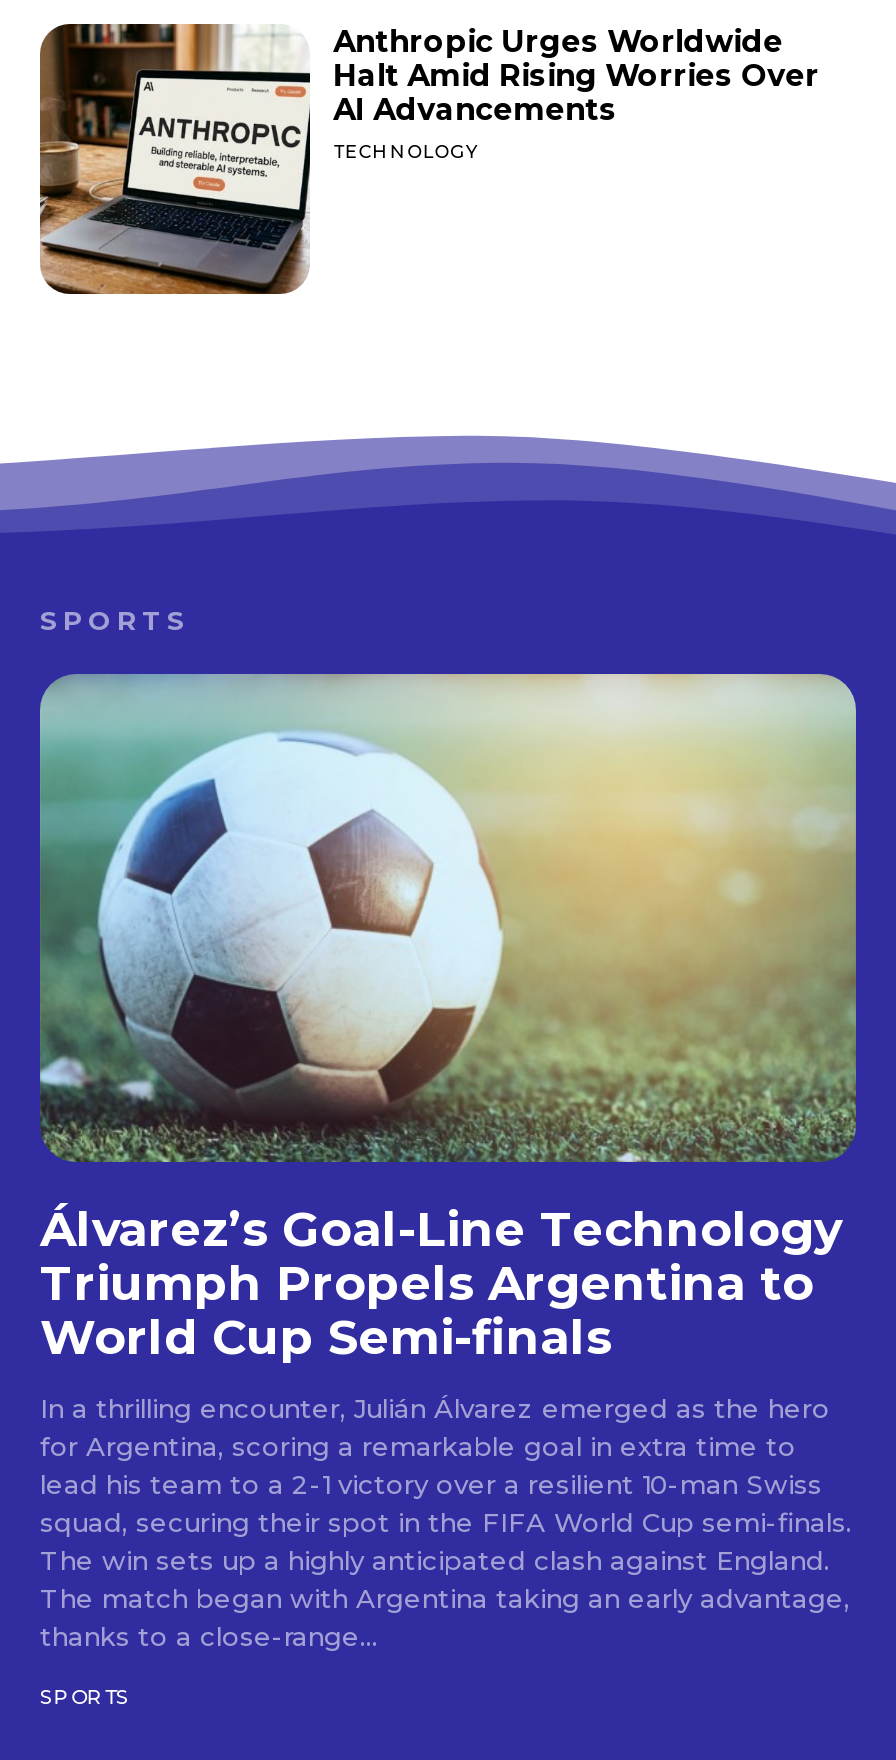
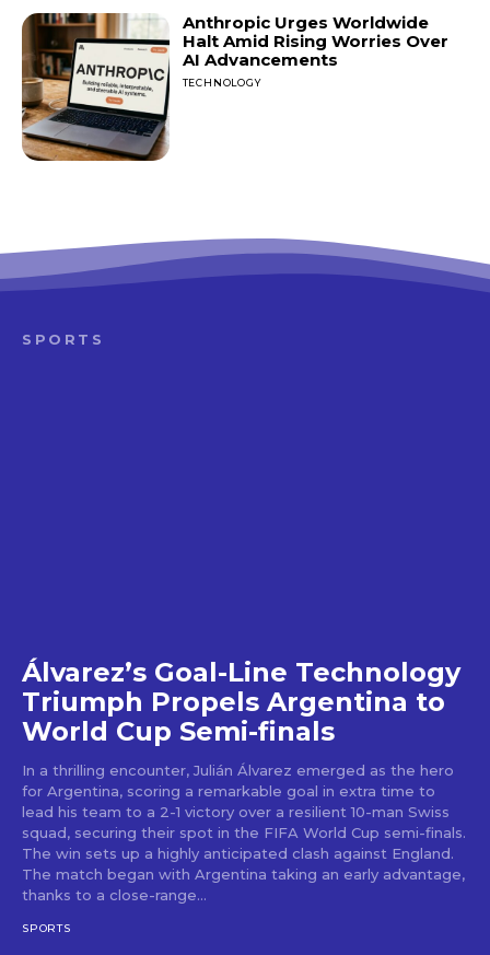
[38,672,858,1164] [image] -> none

